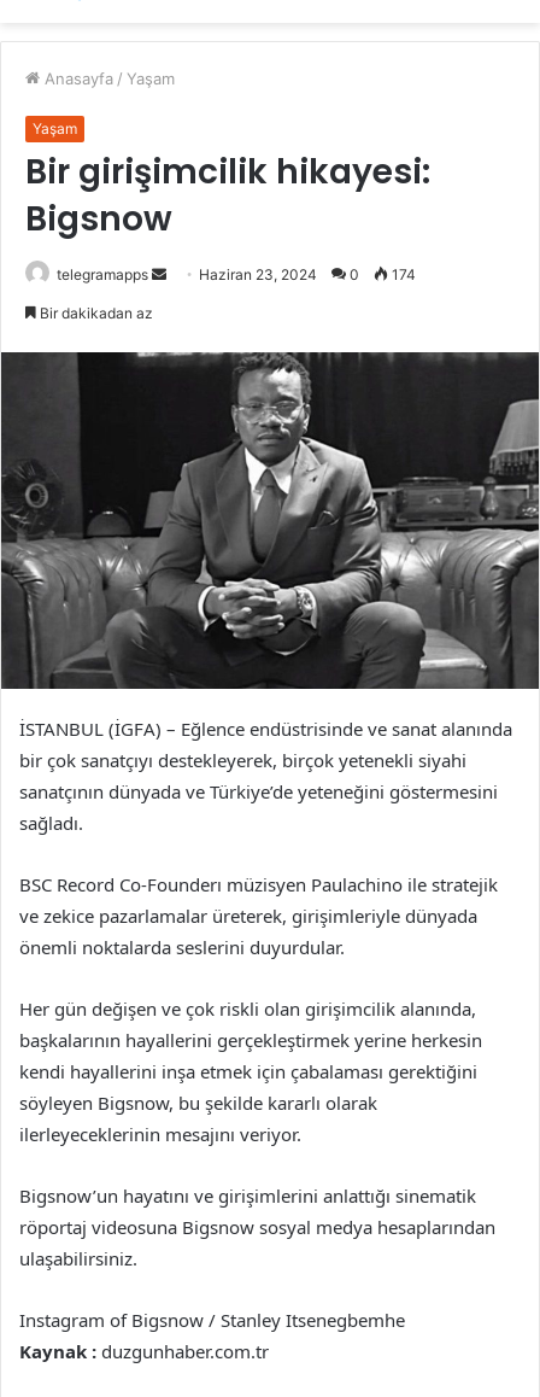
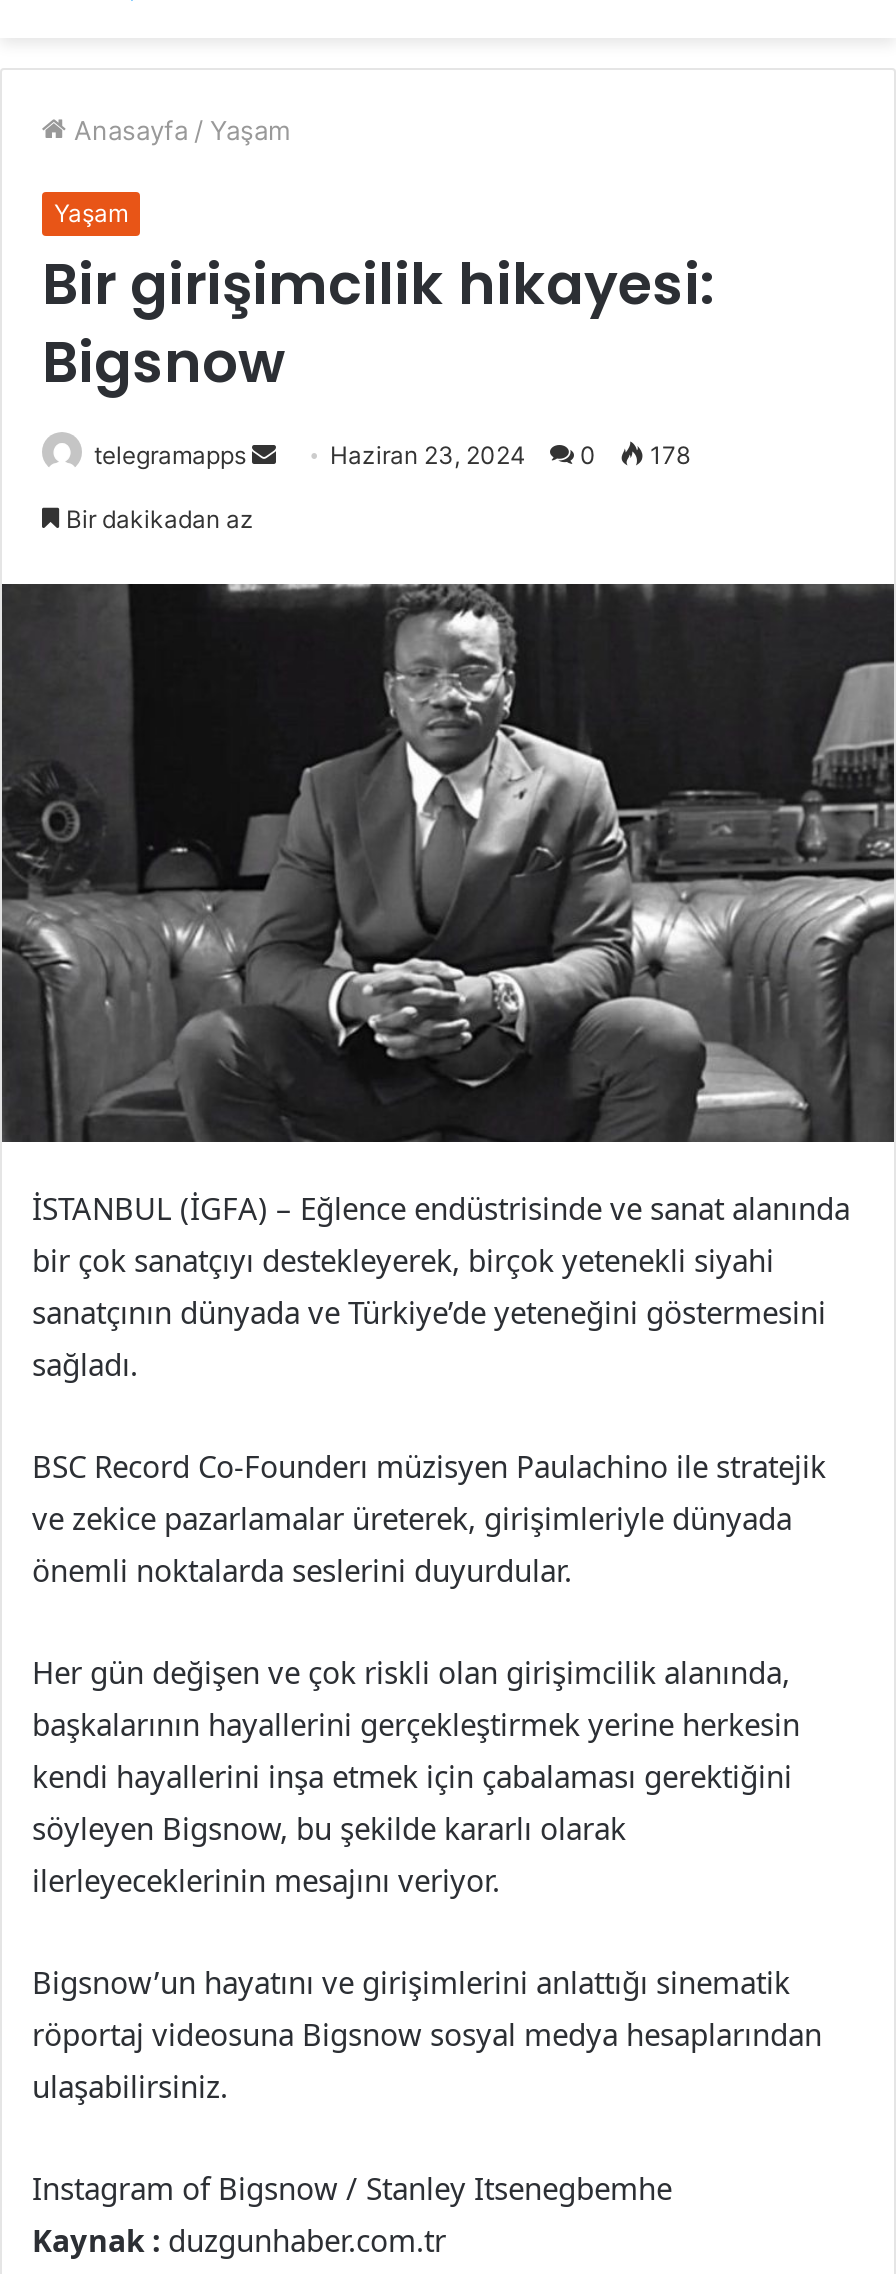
[388,265,416,284] 174 -> [644,440,690,470] 178

